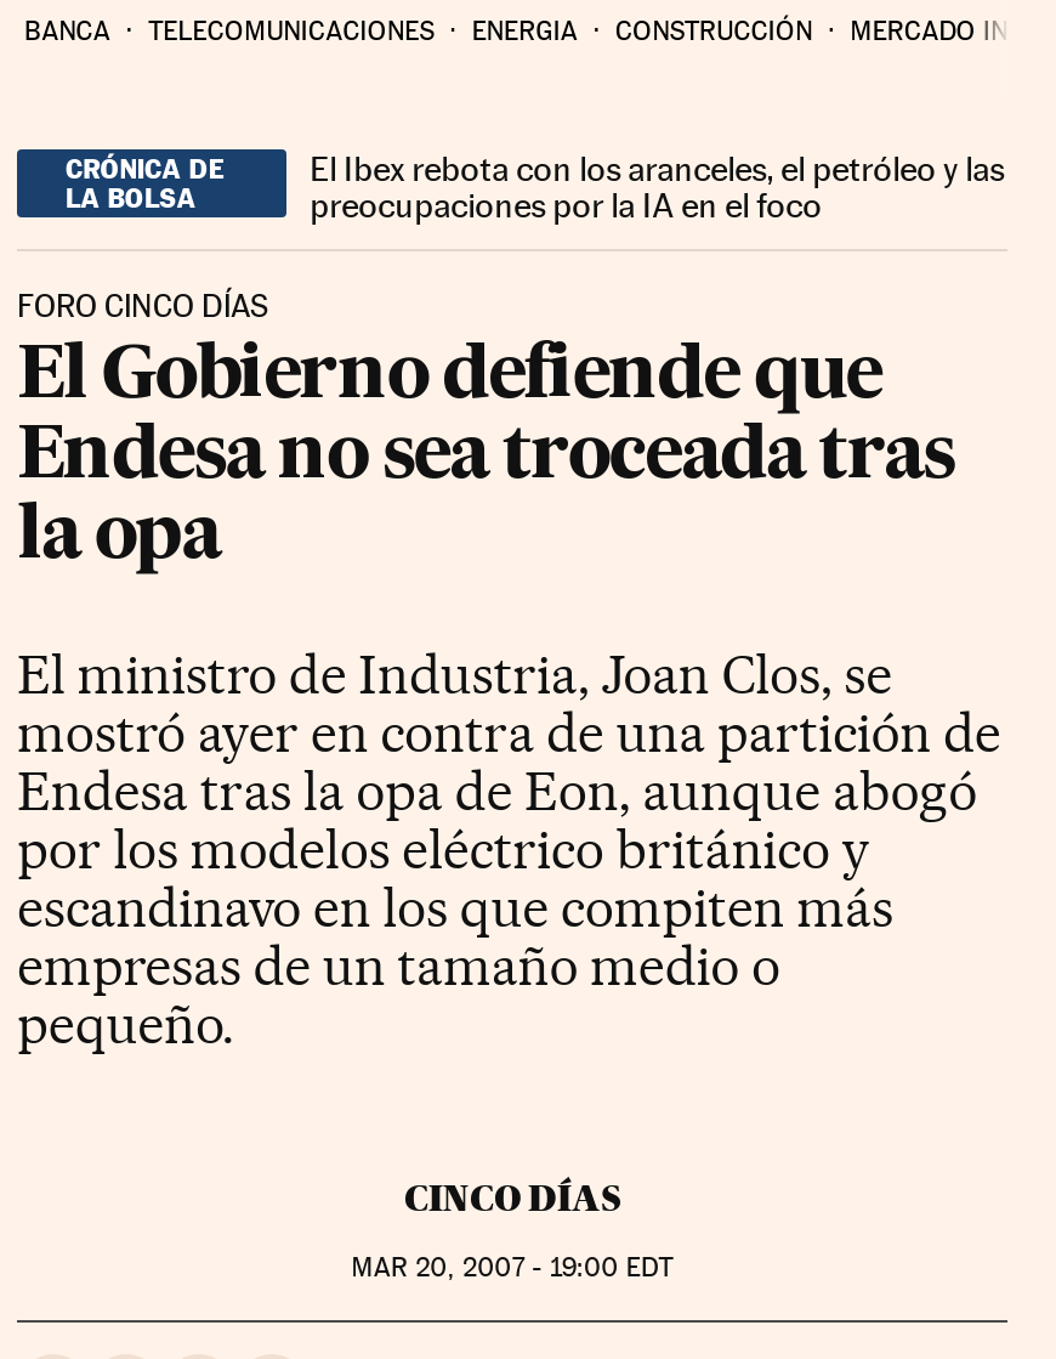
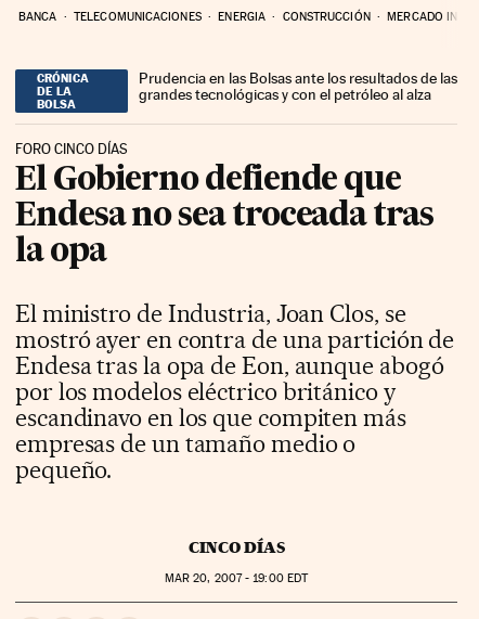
[310,148,1004,224] El Ibex rebota con los aranceles, el petróleo y las | preocupaciones por la IA en el foco -> [138,69,457,103] Prudencia en las Bolsas ante los resultados de las | grandes tecnológicas y con el petróleo al alza

